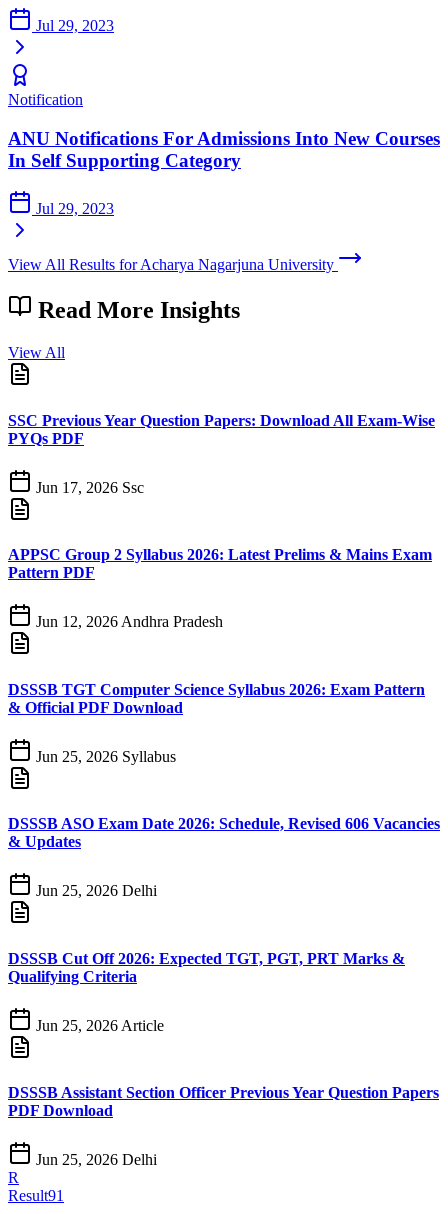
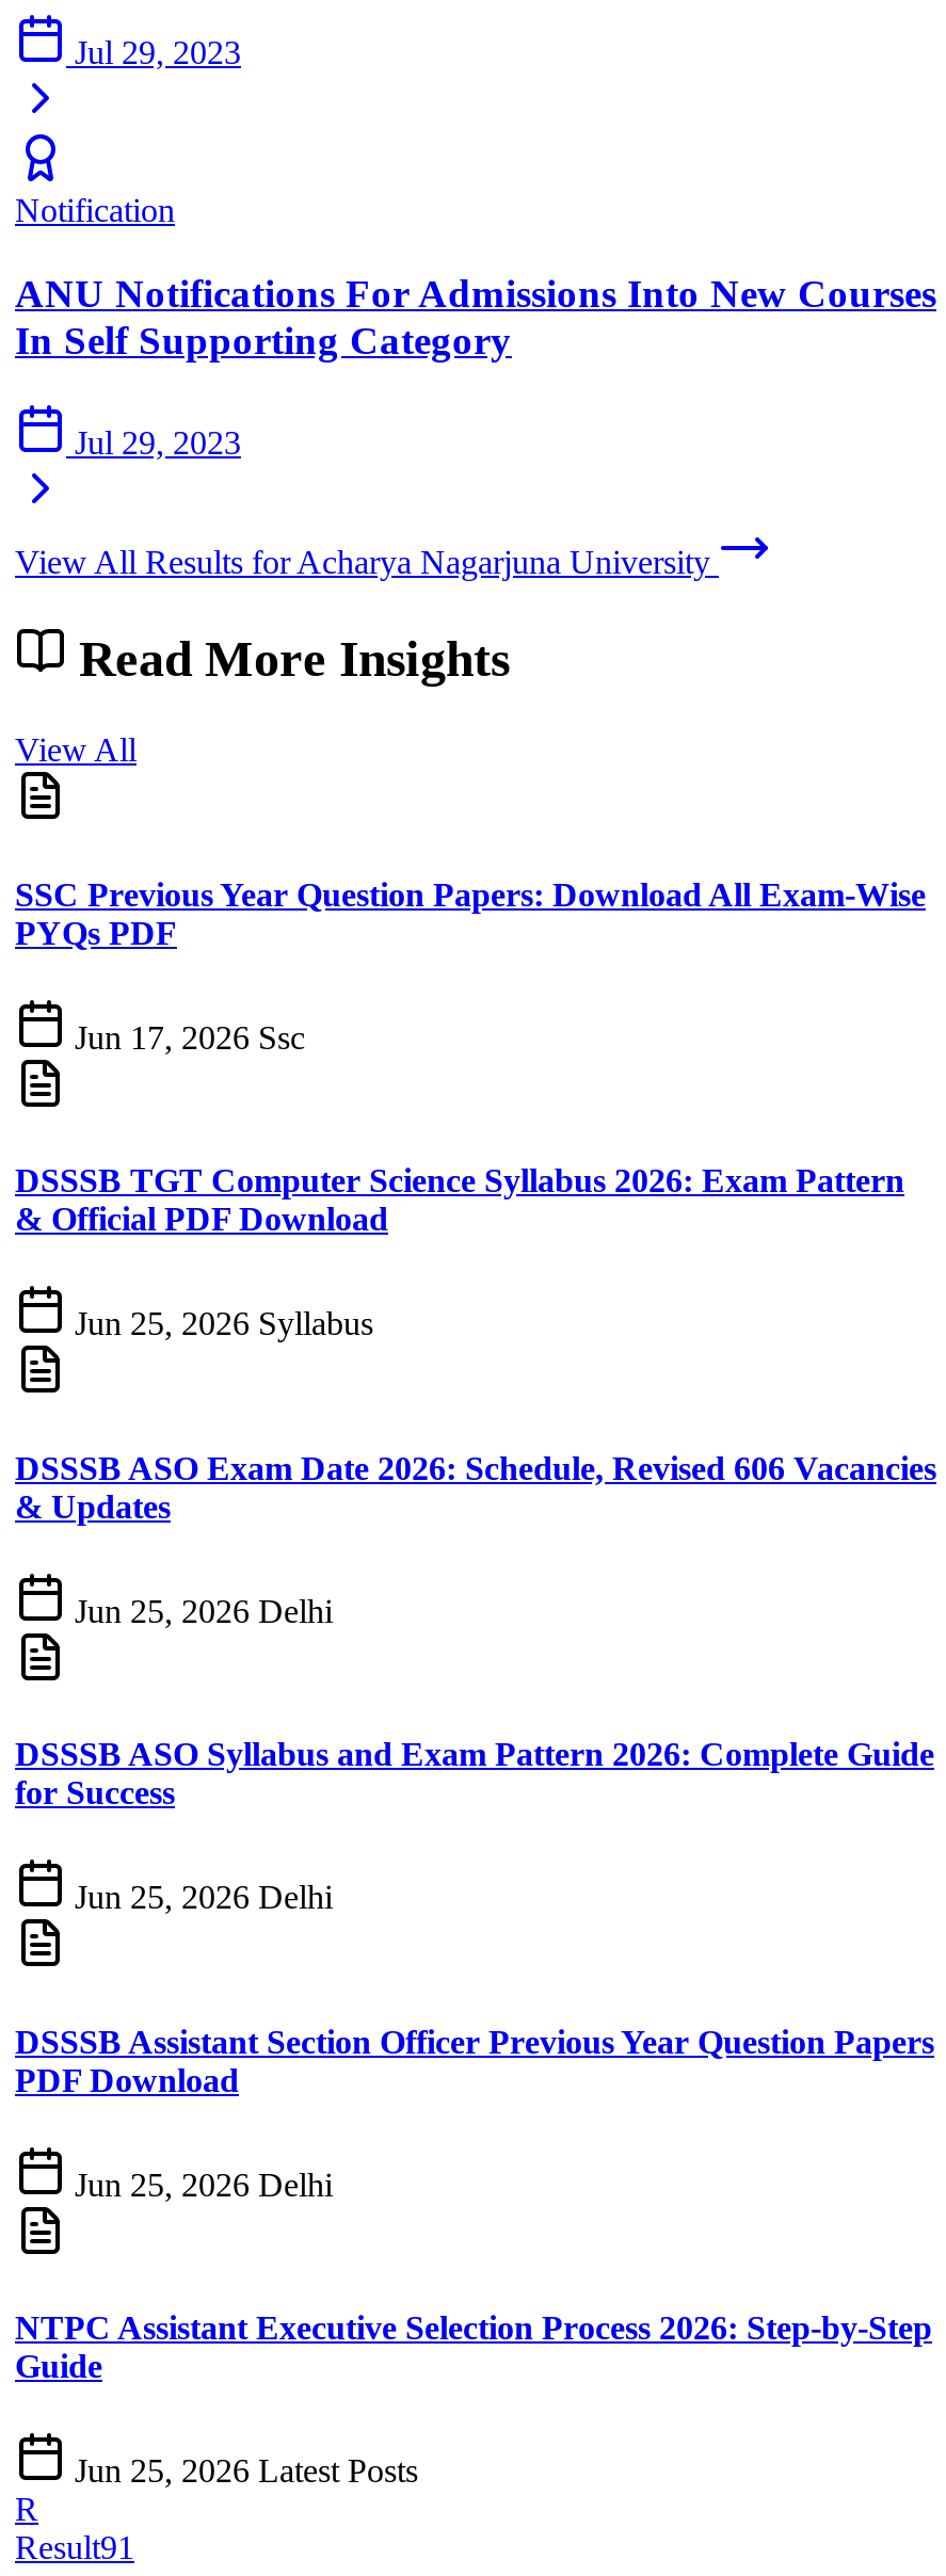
[8,546,432,630] APPSC Group 2 Syllabus 2026: Latest Prelims & Mains Exam | Pattern PDF | Jun 12, 2026 Andhra Pradesh -> none
moved [8,681,440,899] -> [15,1162,936,1629]: DSSSB TGT Computer Science Syllabus 2026: Exam Pattern | & Official PDF Download | Jun 25, 2026 Syllabus | DSSSB ASO Exam Date 2026: Schedule, Revised 606 Vacancies | & Updates | Jun 25, 2026 Delhi
[8,950,405,985] DSSSB Cut Off 2026: Expected TGT, PGT, PRT Marks & | Qualifying Criteria -> [15,1736,934,1811] DSSSB ASO Syllabus and Exam Pattern 2026: Complete Guide | for Success
[32,1017,164,1034] Jun 25, 2026 Article -> [66,1880,333,1916] Jun 25, 2026 Delhi
moved [8,1084,439,1168] -> [15,2023,934,2203]: DSSSB Assistant Section Officer Previous Year Question Papers | PDF Download | Jun 25, 2026 Delhi
none -> [15,2310,932,2490] NTPC Assistant Executive Selection Process 2026: Step-by-Step | Guide | Jun 25, 2026 Latest Posts

